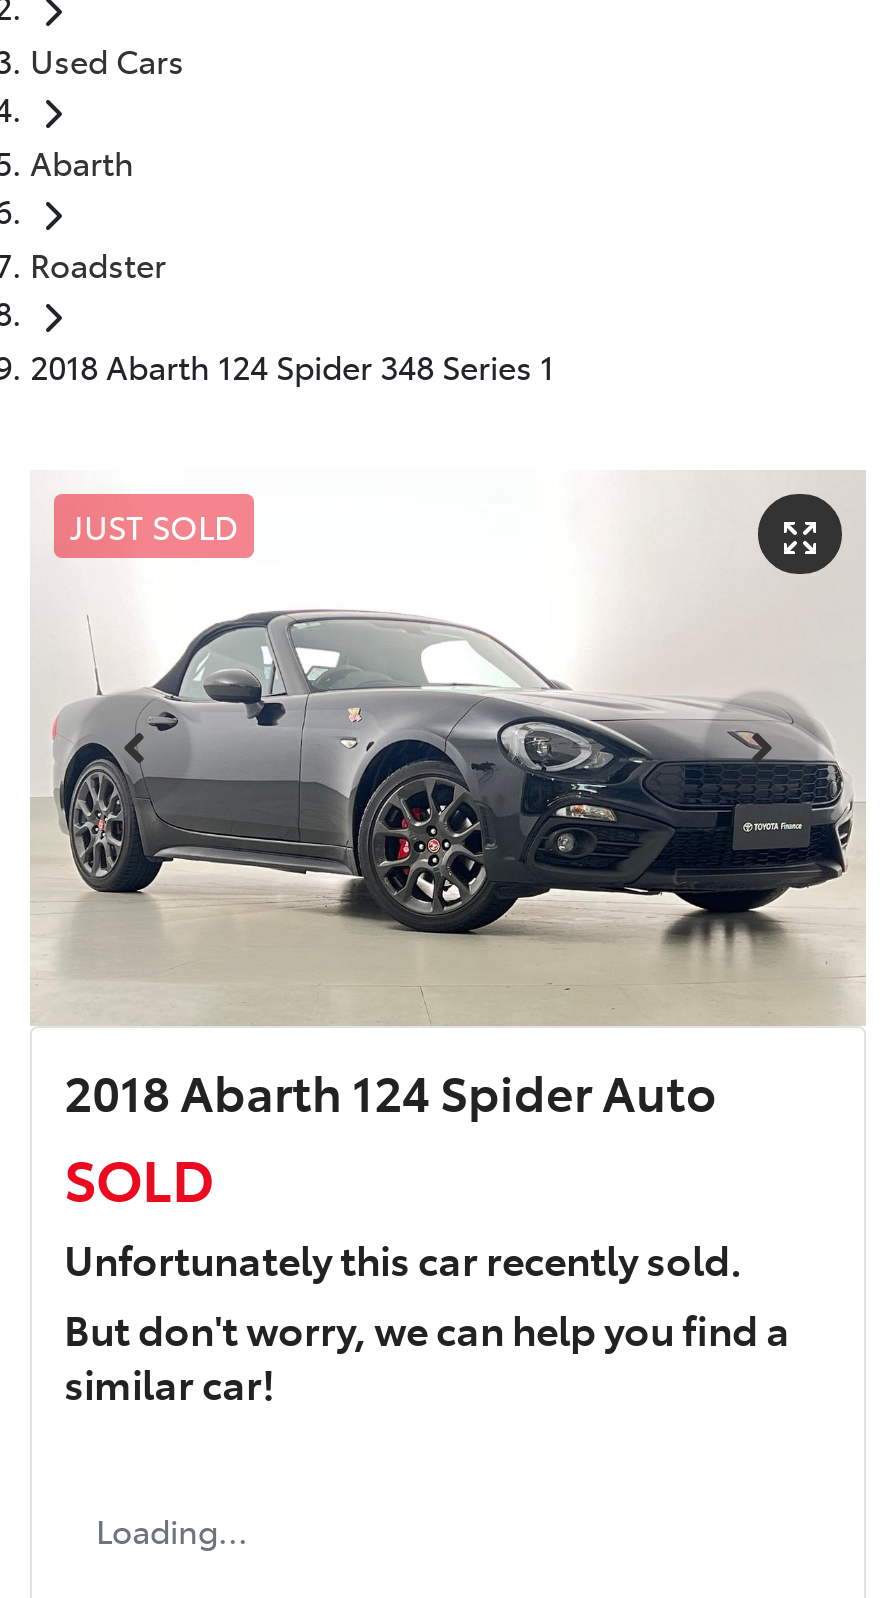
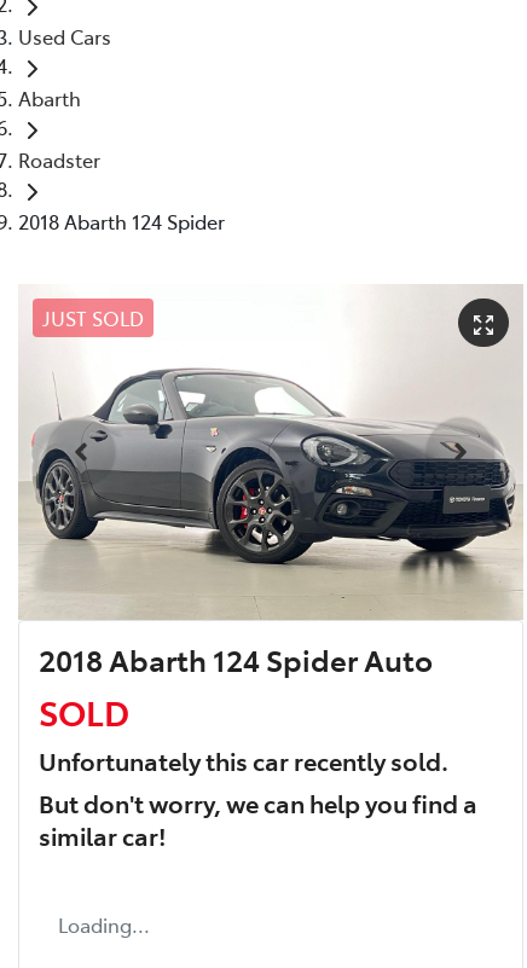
[30,344,554,388] 2018 Abarth 124 Spider 348 Series 1 -> [18,208,225,234] 2018 Abarth 124 Spider

